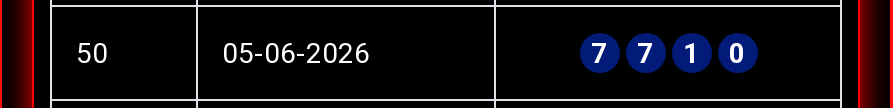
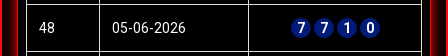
[76,38,108,70] 50 -> [39,20,55,36] 48

